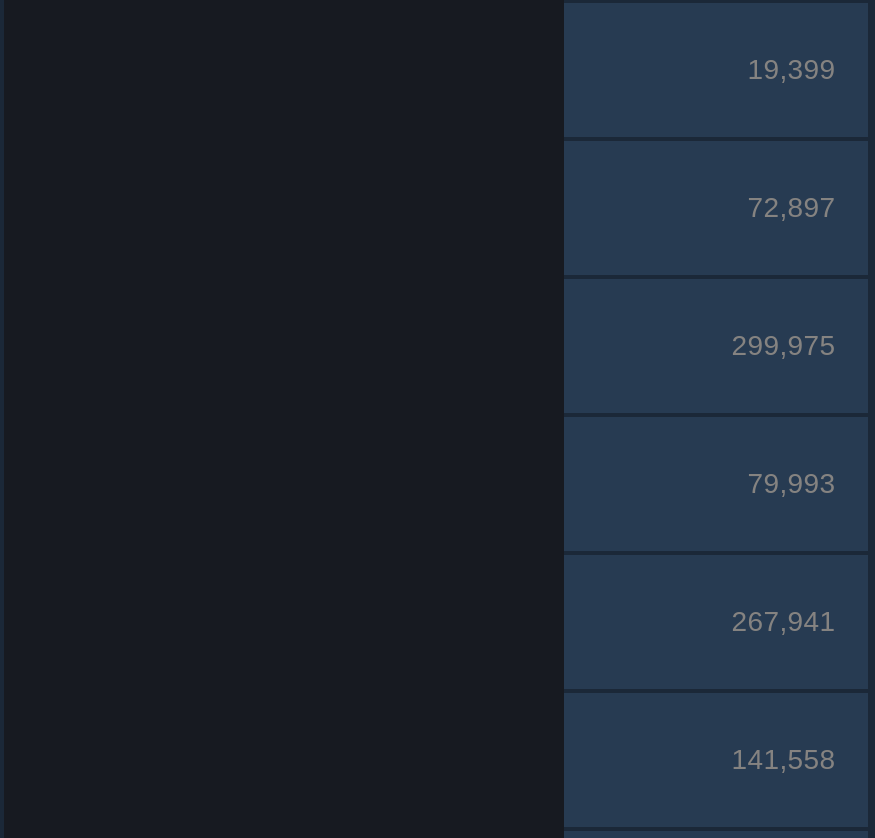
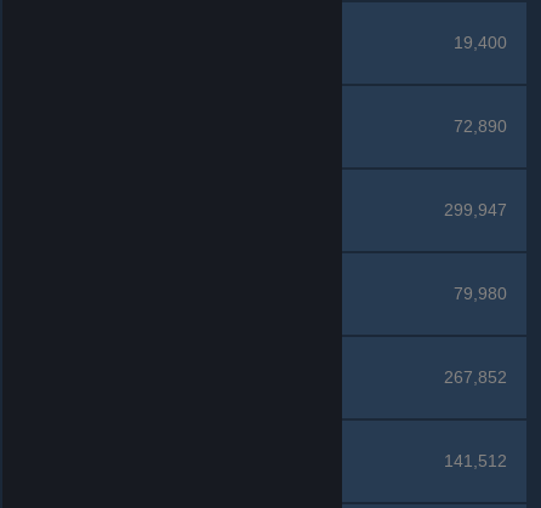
[747,53,835,85] 19,399 -> [453,33,507,52] 19,400
[747,191,835,223] 72,897 -> [453,116,507,136] 72,890
[731,329,835,361] 299,975 -> [444,200,507,219] 299,947
[747,467,835,499] 79,993 -> [453,284,507,303] 79,980
[731,605,835,637] 267,941 -> [444,367,507,387] 267,852
[731,743,835,775] 141,558 -> [444,451,507,470] 141,512

